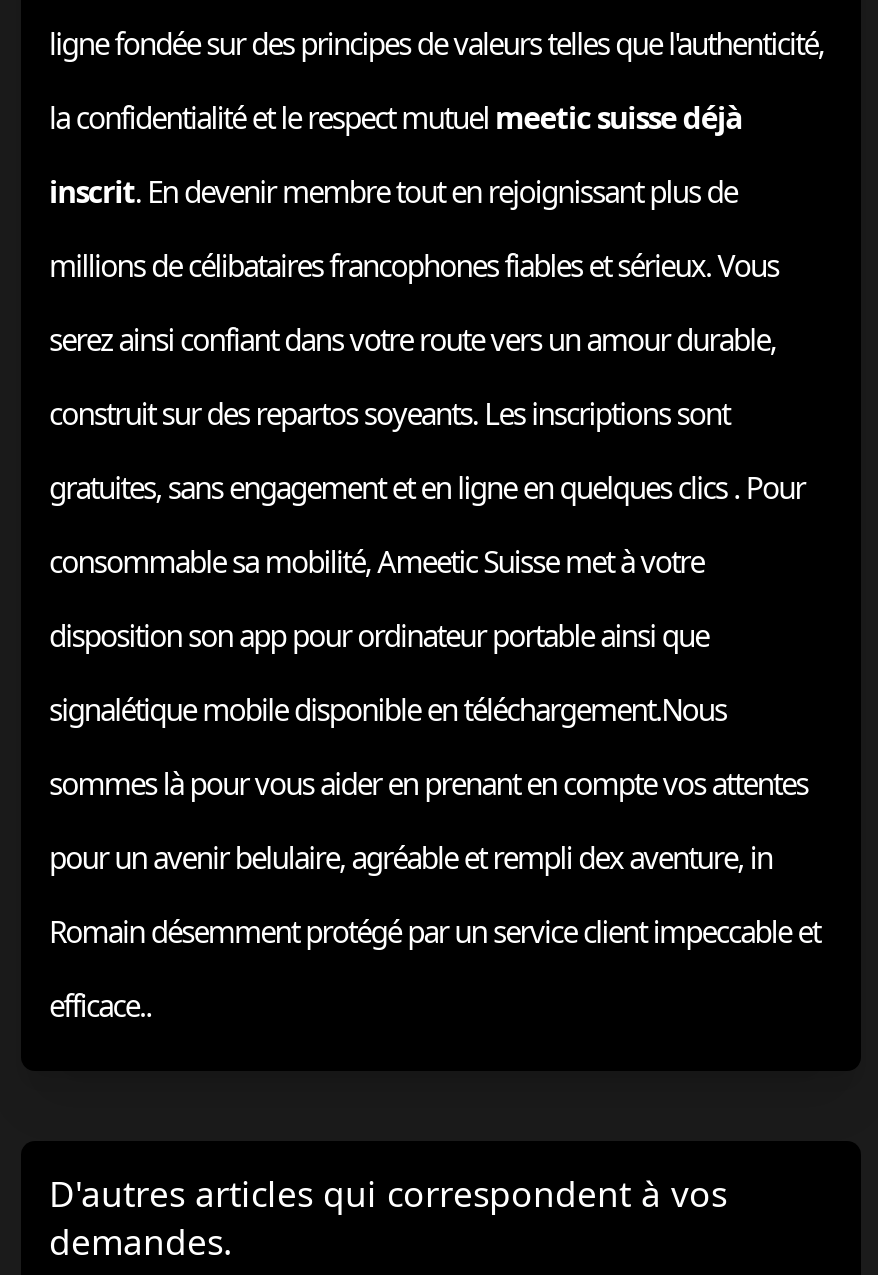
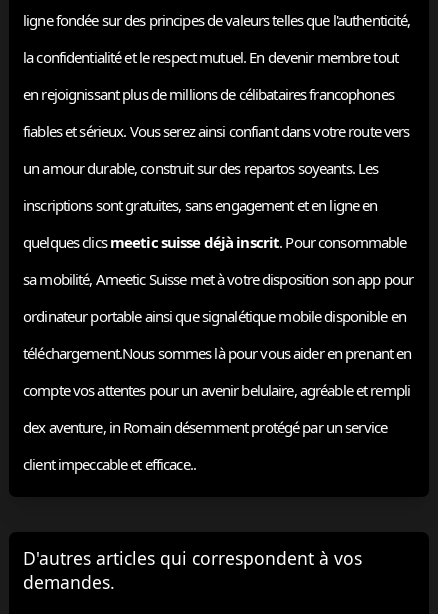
[49,96,820,1024] la confidentialité et le respect mutuel meetic suisse déjà | inscrit. En devenir membre tout en rejoignissant plus de | millions de célibataires francophones fiables et sérieux. Vous | serez ainsi confiant dans votre route vers un amour durable, | construit sur des repartos soyeants. Les inscriptions sont | gratuites, sans engagement et en ligne en quelques clics . Pour | consommable sa mobilité, Ameetic Suisse met à votre | disposition son app pour ordinateur portable ainsi que | signalétique mobile disponible en téléchargement.Nous | sommes là pour vous aider en prenant en compte vos attentes | pour un avenir belulaire, agréable et rempli dex aventure, in | Romain désemment protégé par un service client impeccable et | efficace.. -> [23,47,413,474] la confidentialité et le respect mutuel. En devenir membre tout | en rejoignissant plus de millions de célibataires francophones | fiables et sérieux. Vous serez ainsi confiant dans votre route vers | un amour durable, construit sur des repartos soyeants. Les | inscriptions sont gratuites, sans engagement et en ligne en | quelques clicsmeetic suisse déjà inscrit. Pour consommable | sa mobilité, Ameetic Suisse met à votre disposition son app pour | ordinateur portable ainsi que signalétique mobile disponible en | téléchargement.Nous sommes là pour vous aider en prenant en | compte vos attentes pour un avenir belulaire, agréable et rempli | dex aventure, in Romain désemment protégé par un service | client impeccable et efficace..

